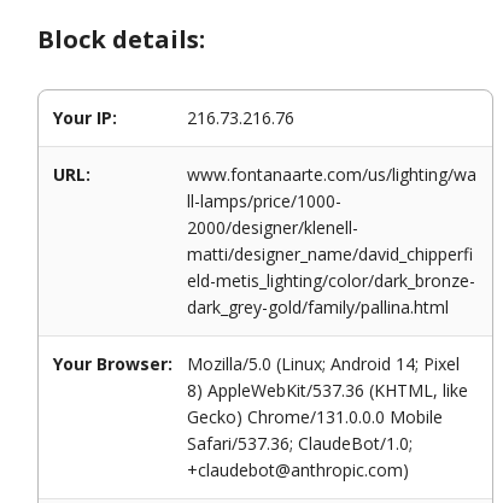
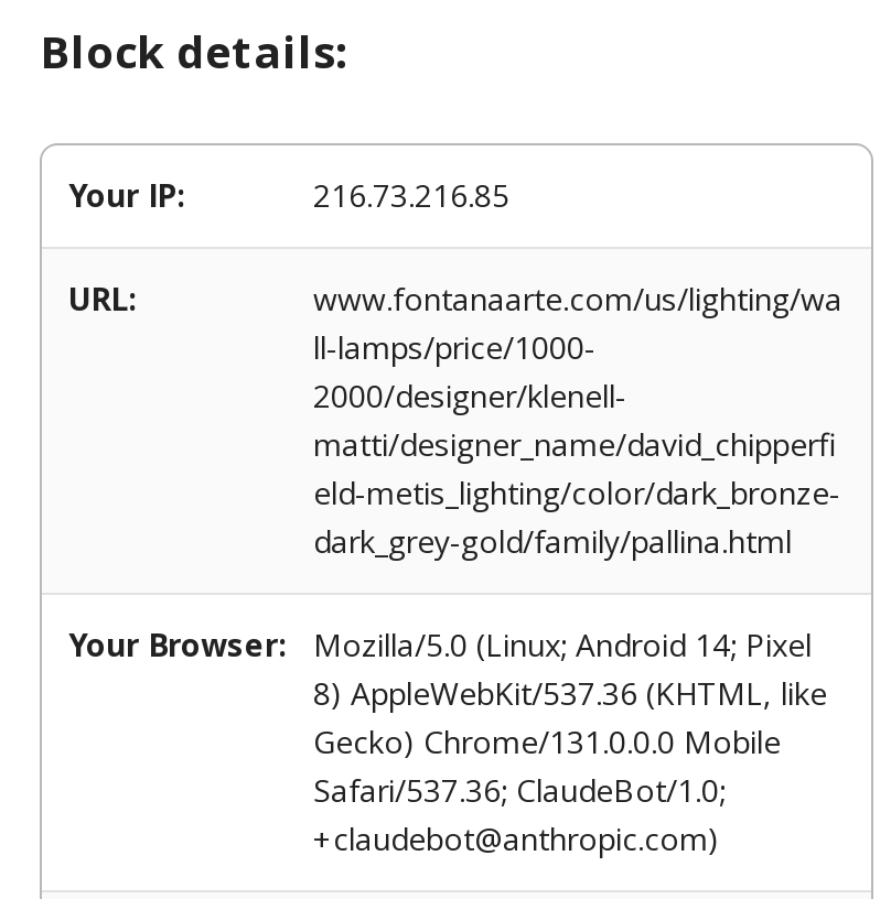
[187,106,294,129] 216.73.216.76 -> [313,174,509,216] 216.73.216.85

